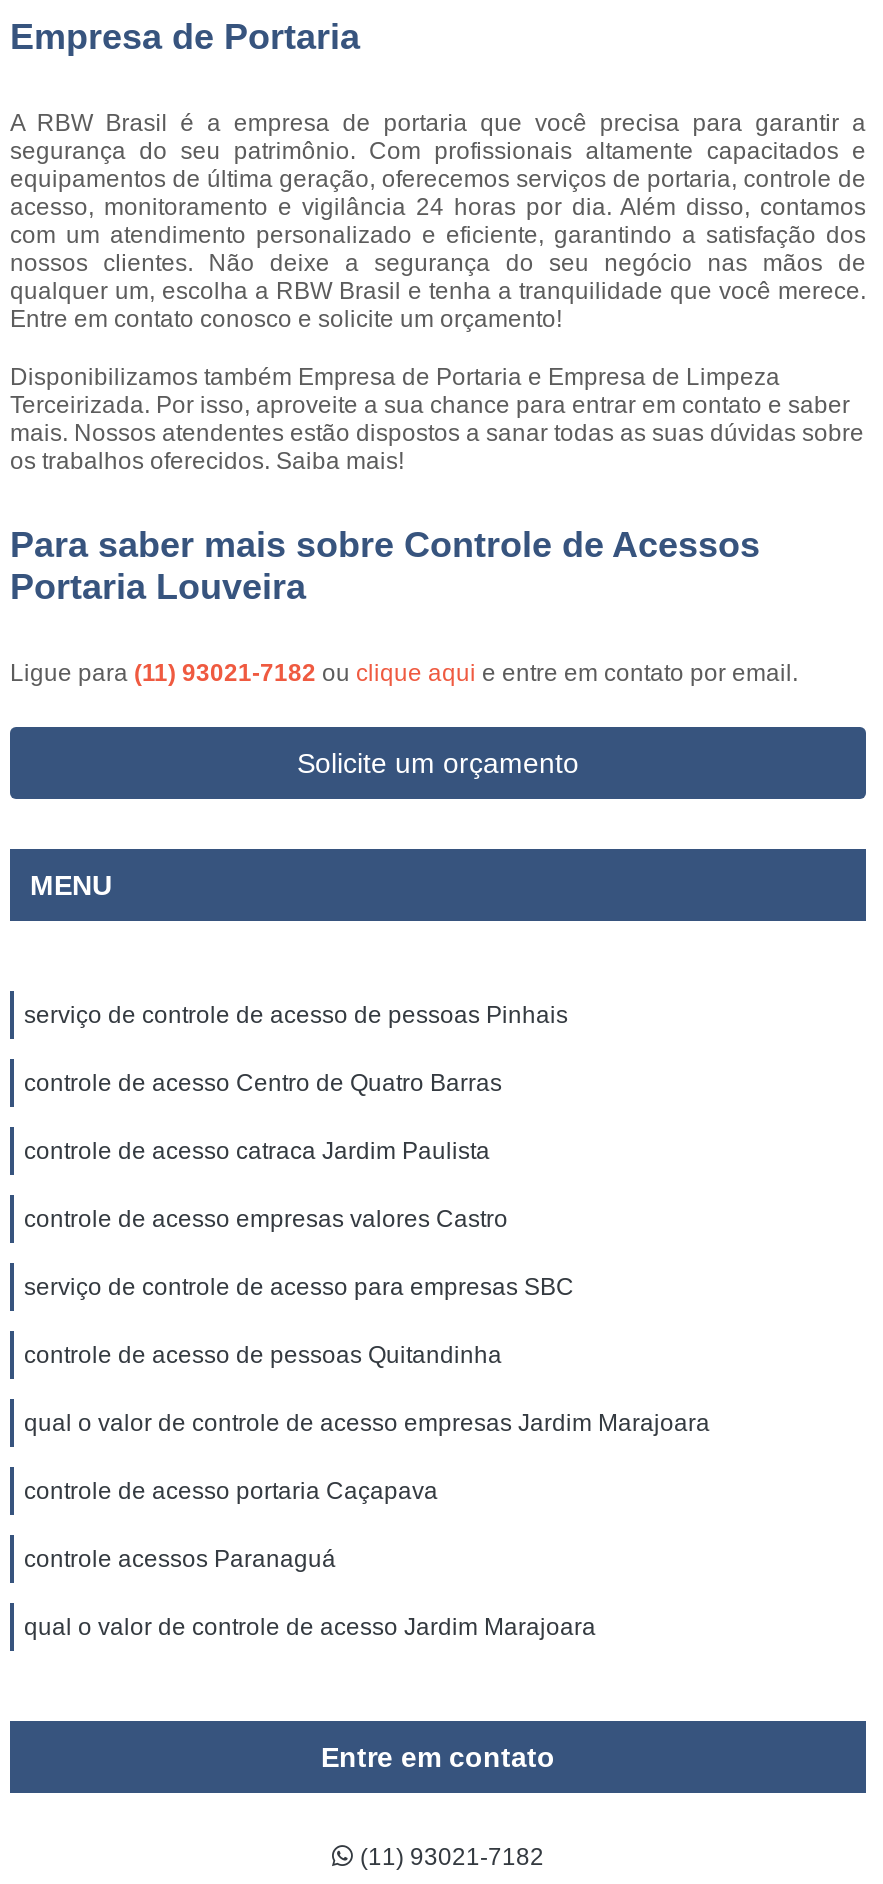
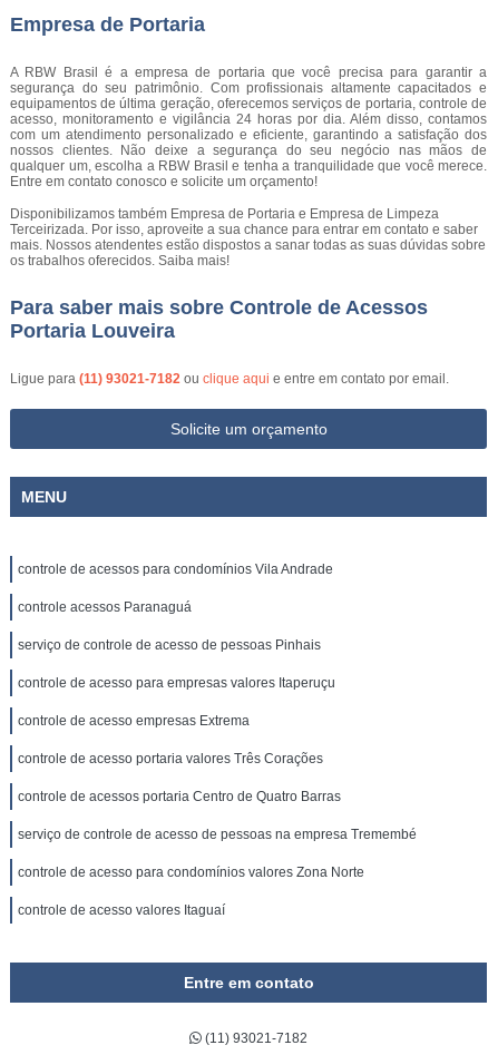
moved [24,1001,568,1029] -> [18,637,321,653]: serviço de controle de acesso de pessoas Pinhais
[24,1069,710,1505] controle de acesso Centro de Quatro Barras | controle de acesso catraca Jardim Paulista | controle de acesso empresas valores Castro | serviço de controle de acesso para empresas SBC | controle de acesso de pessoas Quitandinha | qual o valor de controle de acesso empresas Jardim Marajoara | controle de acesso portaria Caçapava -> [18,561,333,577] controle de acessos para condomínios Vila Andrade
moved [24,1545,336,1573] -> [18,599,192,615]: controle acessos Paranaguá
[24,1613,596,1641] qual o valor de controle de acesso Jardim Marajoara -> [18,675,417,918] controle de acesso para empresas valores Itaperuçu | controle de acesso empresas Extrema | controle de acesso portaria valores Três Corações | controle de acessos portaria Centro de Quatro Barras | serviço de controle de acesso de pessoas na empresa Tremembé | controle de acesso para condomínios valores Zona Norte | controle de acesso valores Itaguaí

